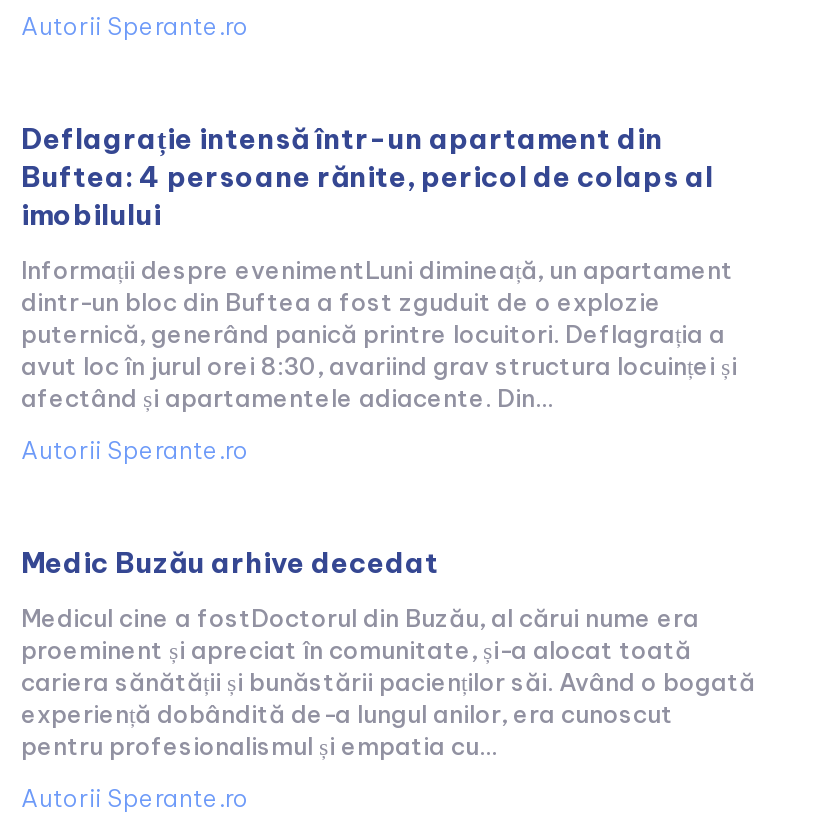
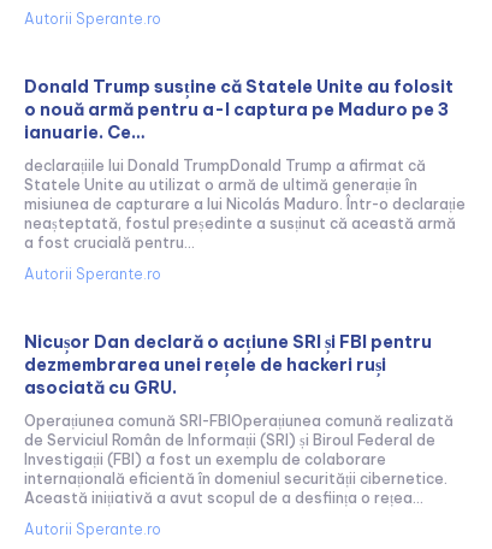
[21,120,713,232] Deflagrație intensă într-un apartament din | Buftea: 4 persoane rănite, pericol de colaps al | imobilului -> [24,75,454,143] Donald Trump susține că Statele Unite au folosit | o nouă armă pentru a-l captura pe Maduro pe 3 | ianuarie. Ce…
[21,254,737,412] Informații despre evenimentLuni dimineață, un apartament | dintr-un bloc din Buftea a fost zguduit de o explozie | puternică, generând panică printre locuitori. Deflagrația a | avut loc în jurul orei 8:30, avariind grav structura locuinței și | afectând și apartamentele adiacente. Din... -> [24,156,466,251] declarațiile lui Donald TrumpDonald Trump a afirmat că | Statele Unite au utilizat o armă de ultimă generație în | misiunea de capturare a lui Nicolás Maduro. Într-o declarație | neașteptată, fostul președinte a susținut că această armă | a fost crucială pentru...
[21,544,439,580] Medic Buzău arhive decedat -> [24,330,432,398] Nicușor Dan declară o acțiune SRI și FBI pentru | dezmembrarea unei rețele de hackeri ruși | asociată cu GRU.
[21,602,755,760] Medicul cine a fostDoctorul din Buzău, al cărui nume era | proeminent și apreciat în comunitate, și-a alocat toată | cariera sănătății și bunăstării pacienților săi. Având o bogată | experiență dobândită de-a lungul anilor, era cunoscut | pentru profesionalismul și empatia cu... -> [24,411,454,506] Operațiunea comună SRI-FBIOperațiunea comună realizată | de Serviciul Român de Informații (SRI) și Biroul Federal de | Investigații (FBI) a fost un exemplu de colaborare | internațională eficientă în domeniul securității cibernetice. | Această inițiativă a avut scopul de a desființa o rețea...

